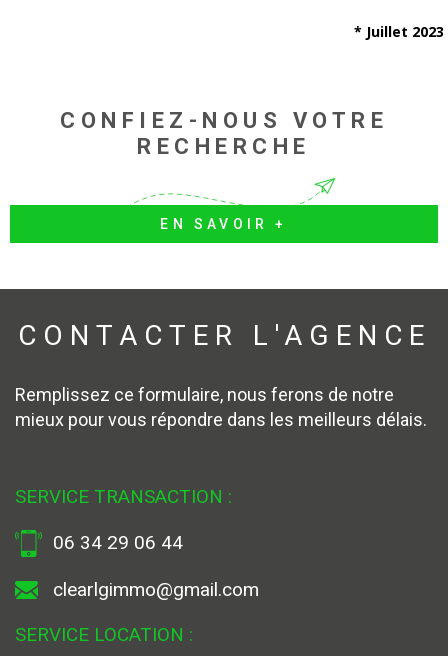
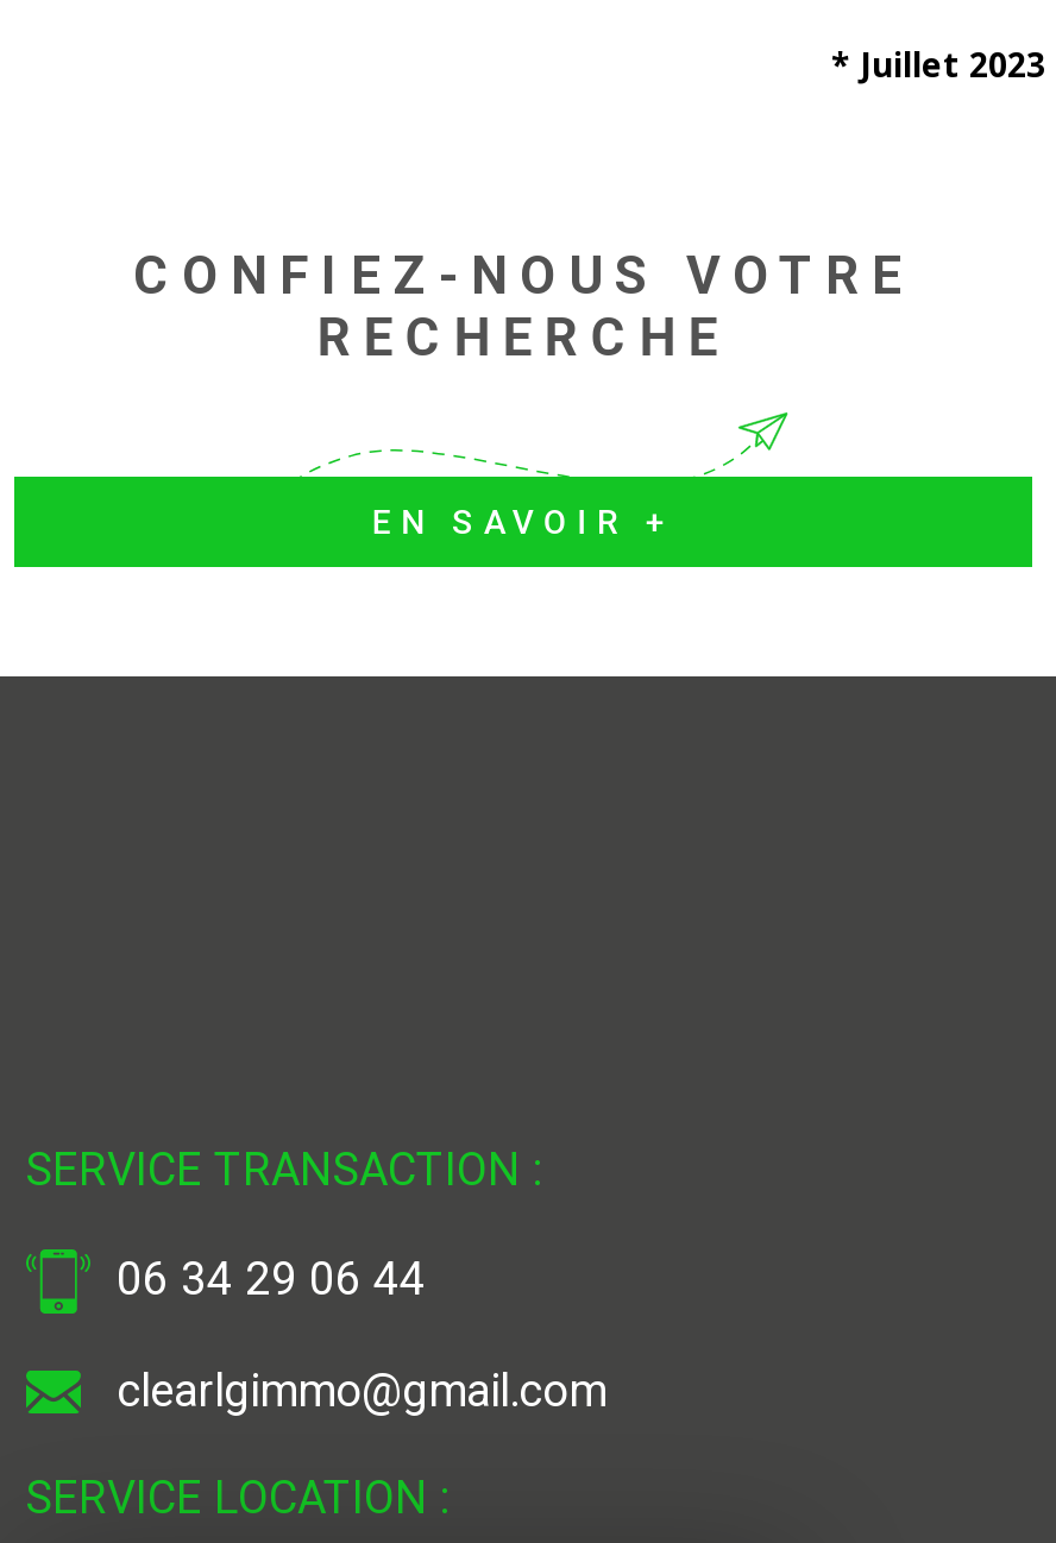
[15,319,430,430] CONTACTER L'AGENCE | Remplissez ce formulaire, nous ferons de notre | mieux pour vous répondre dans les meilleurs délais. -> none

